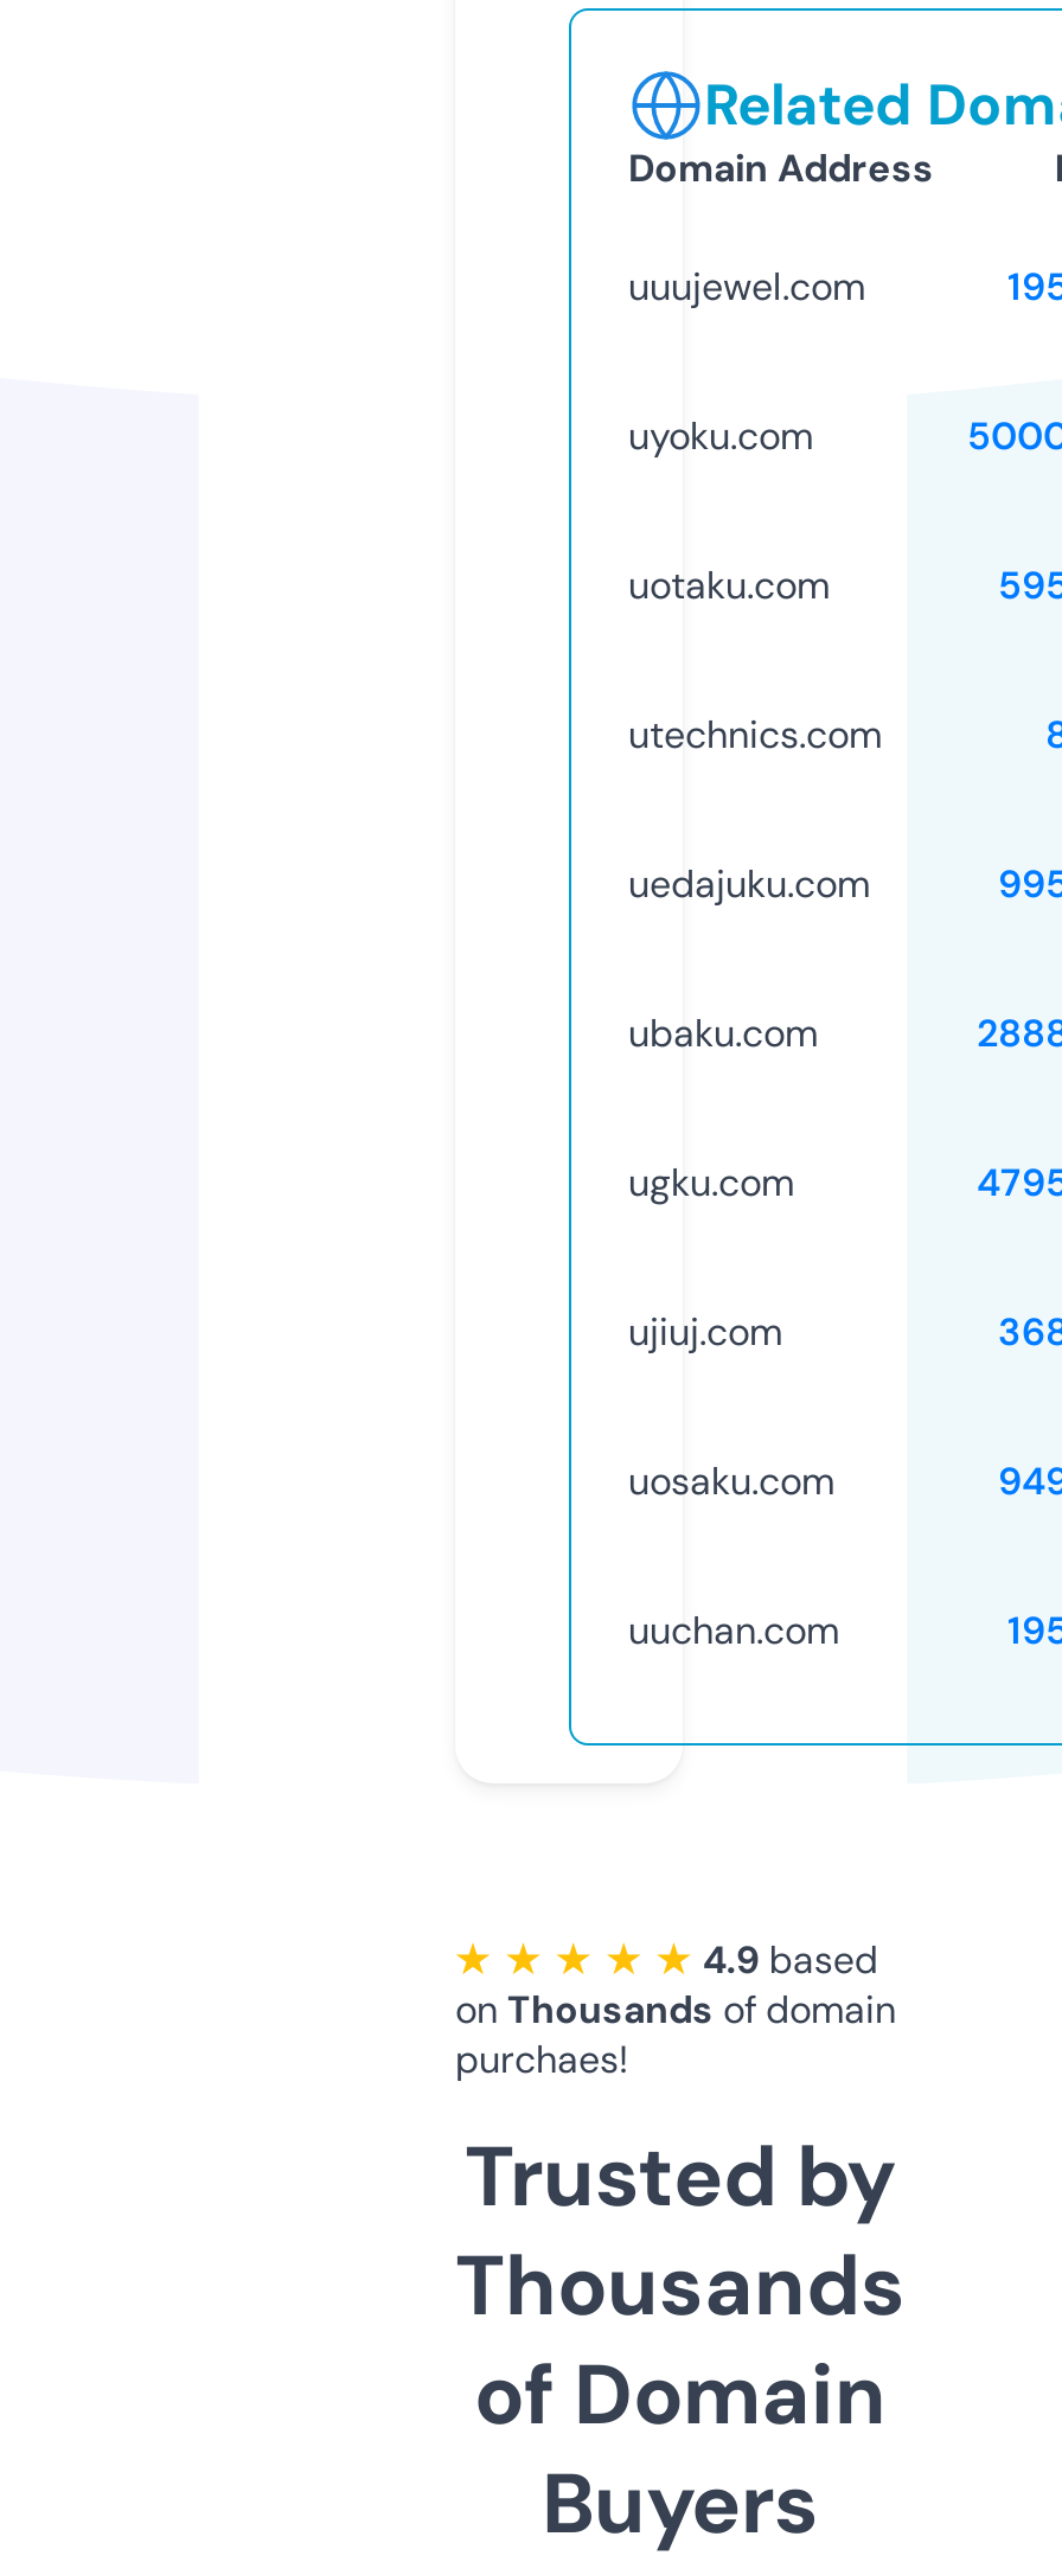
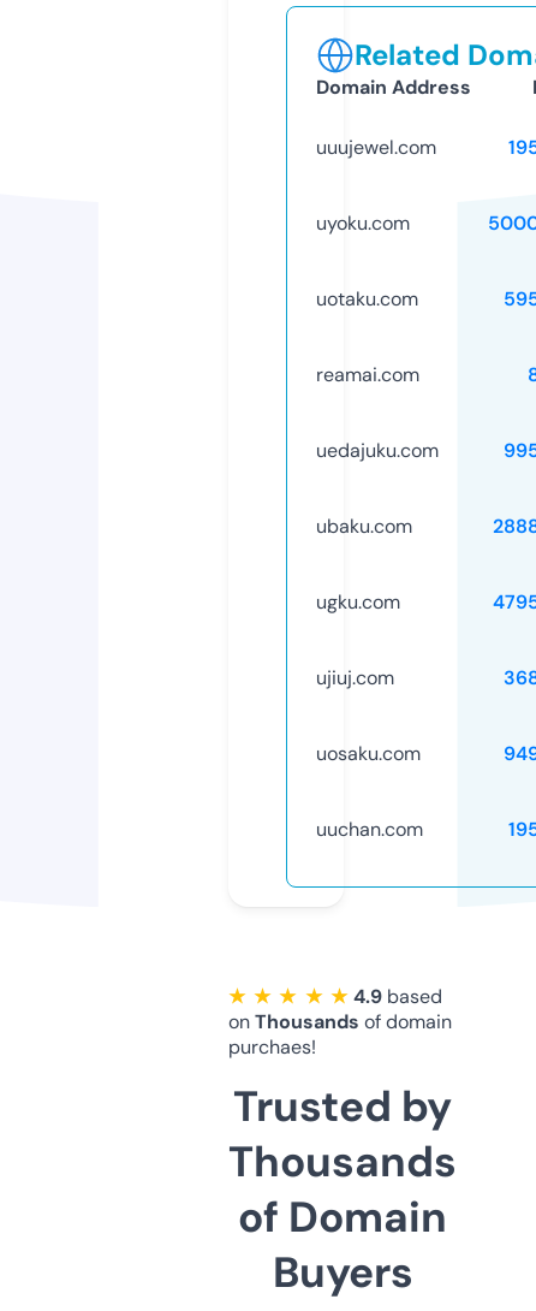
[628,709,882,759] utechnics.com -> [316,362,419,387] reamai.com

